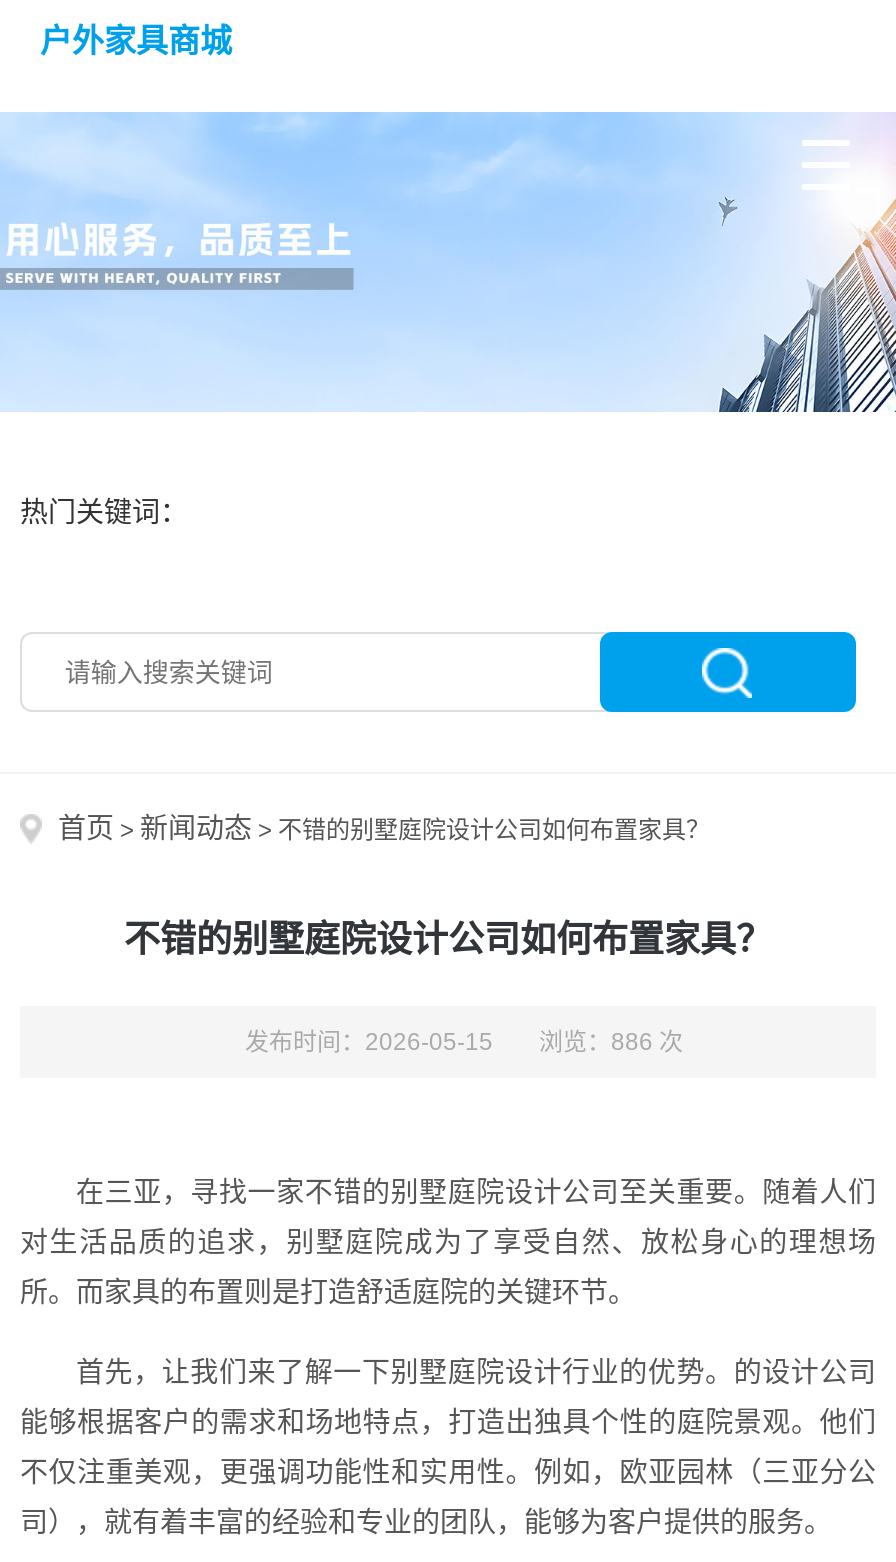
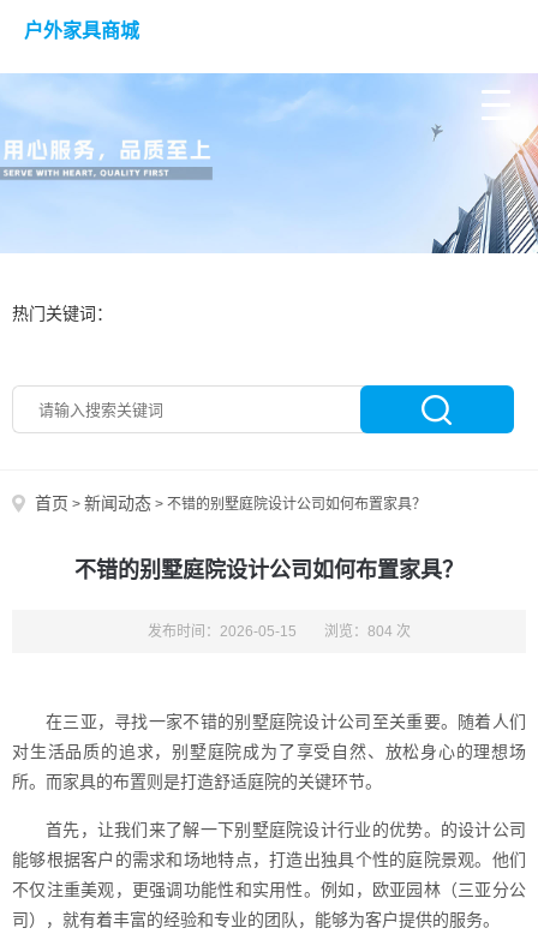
[245,1028,683,1056] 发布时间：2026-05-15 浏览：886 次 -> [147,623,410,640] 发布时间：2026-05-15 浏览：804 次

